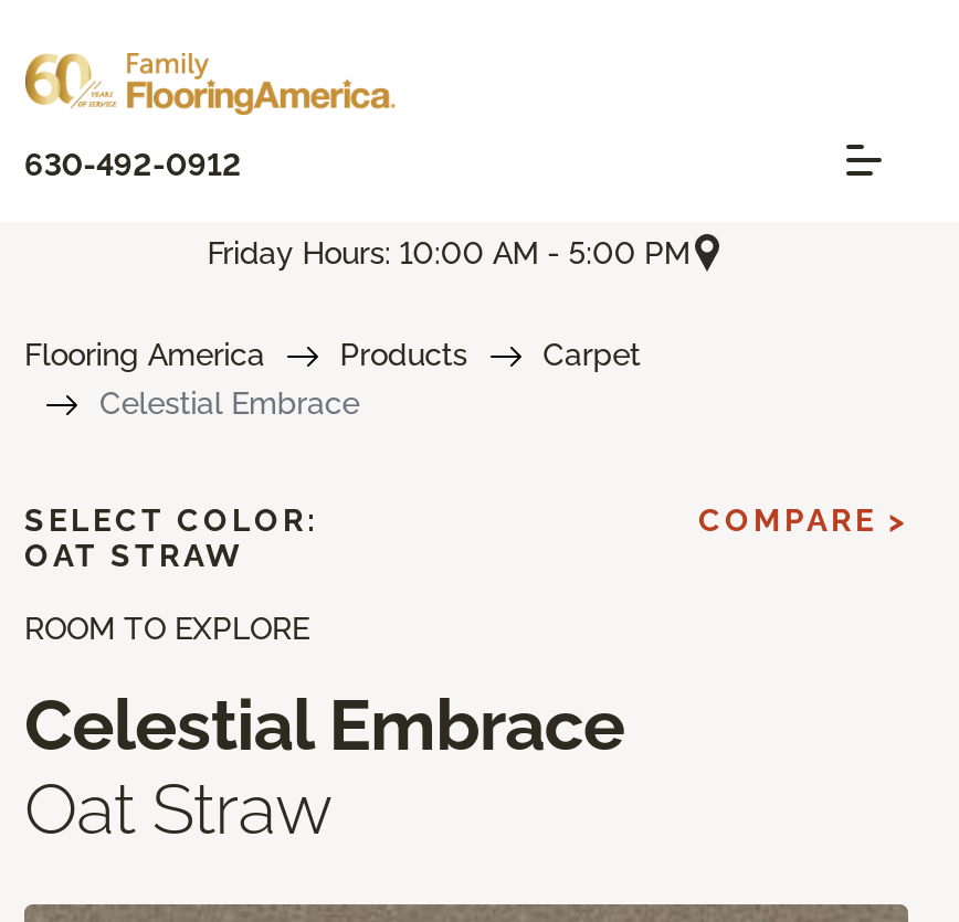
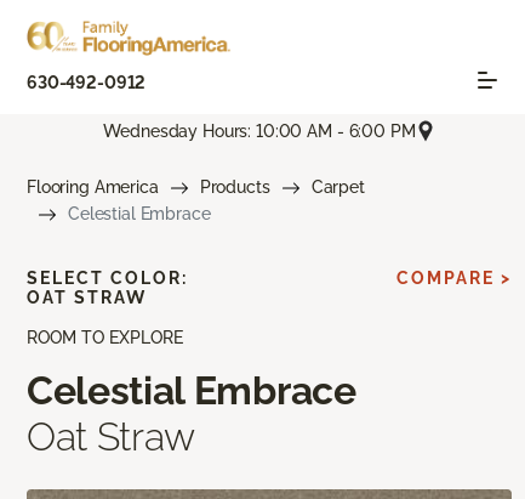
[207,235,690,270] Friday Hours: 10:00 AM - 5:00 PM -> [104,121,415,140] Wednesday Hours: 10:00 AM - 6:00 PM

